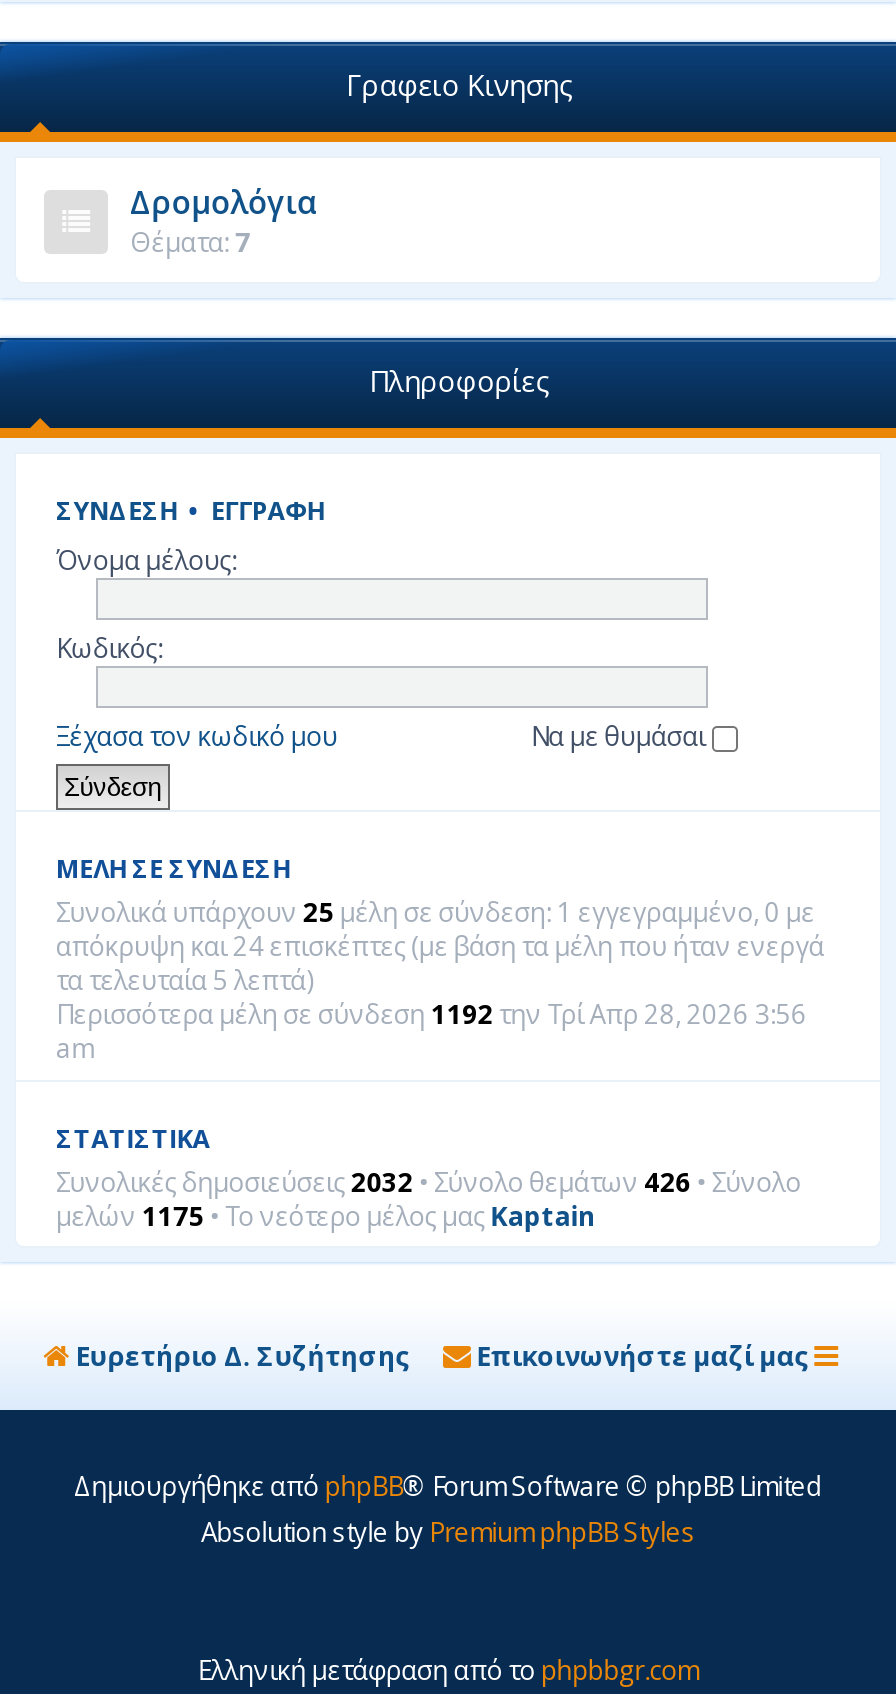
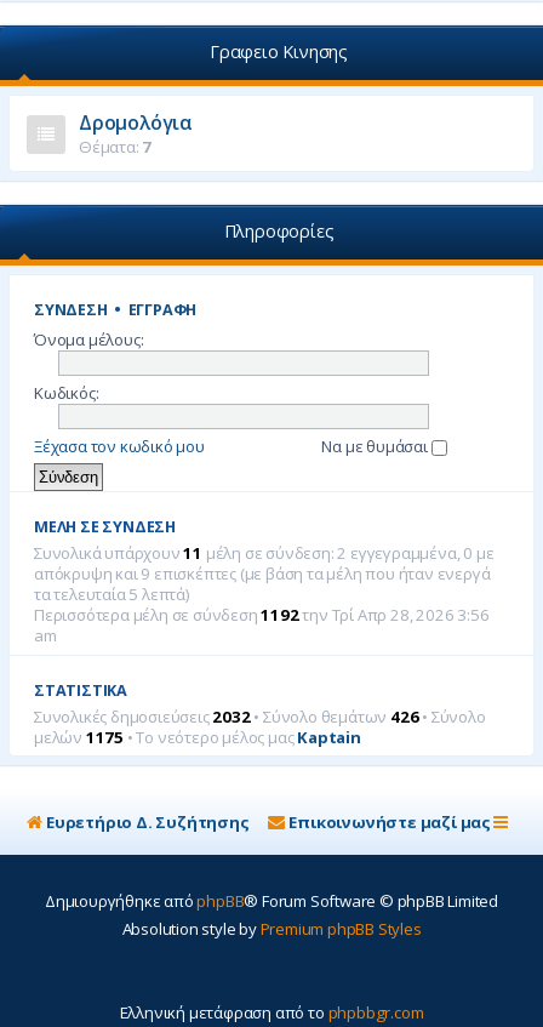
[56,894,815,930] Συνολικά υπάρχουν 25 μέλη σε σύνδεση: 1 εγγεγραμμένο, 0 με -> [34,542,494,564] Συνολικά υπάρχουν 11 μέλη σε σύνδεση: 2 εγγεγραμμένα, 0 με
[56,928,824,964] απόκρυψη και 24 επισκέπτες (με βάση τα μέλη που ήταν ενεργά -> [34,563,490,584] απόκρυψη και 9 επισκέπτες (με βάση τα μέλη που ήταν ενεργά

